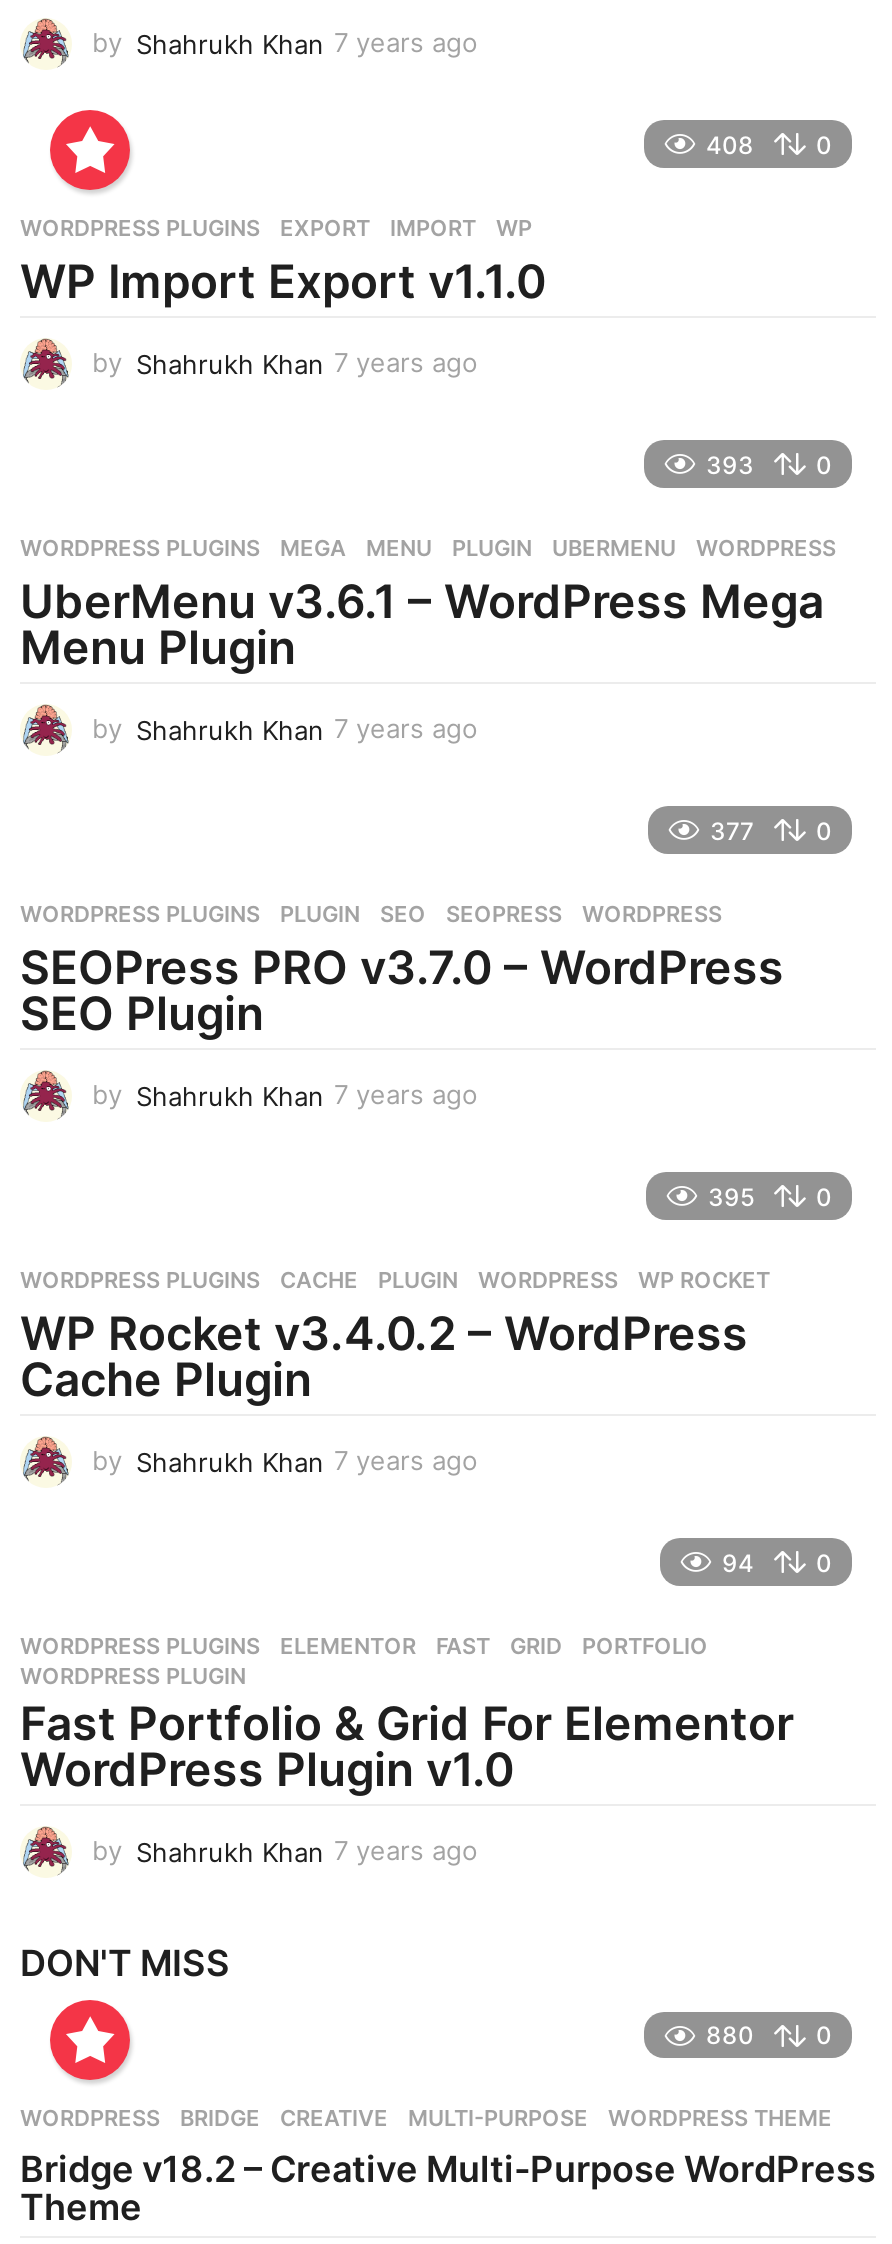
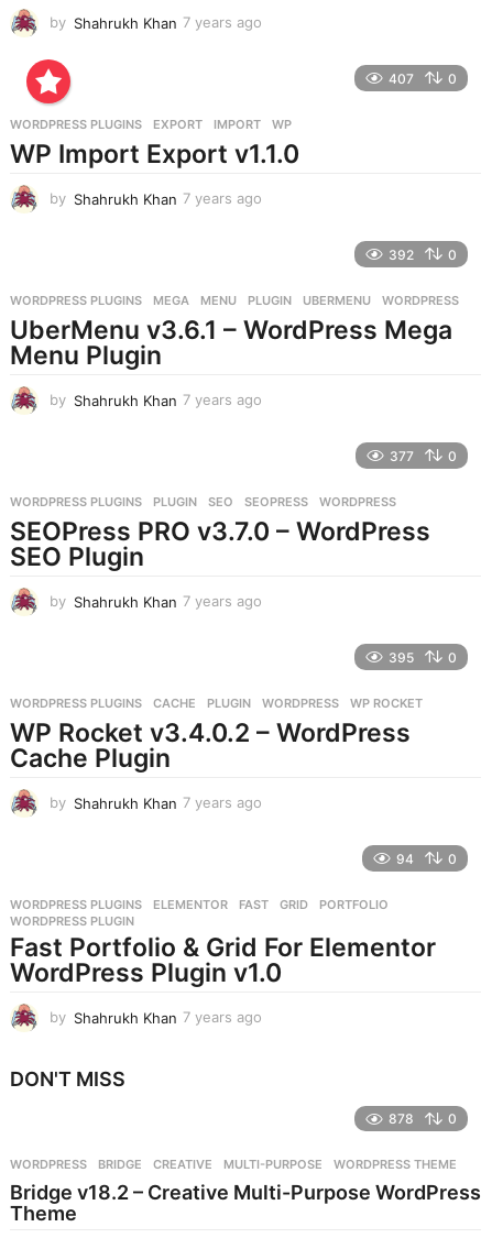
[706,129,754,159] 408 -> [389,70,414,86] 407
[706,449,754,479] 393 -> [389,246,414,262] 392
[48,1998,134,2084] [image] -> none
[706,2020,754,2050] 880 -> [389,1110,414,1127] 878

